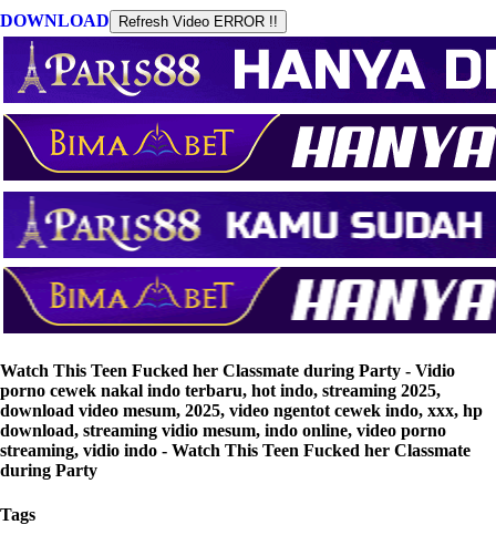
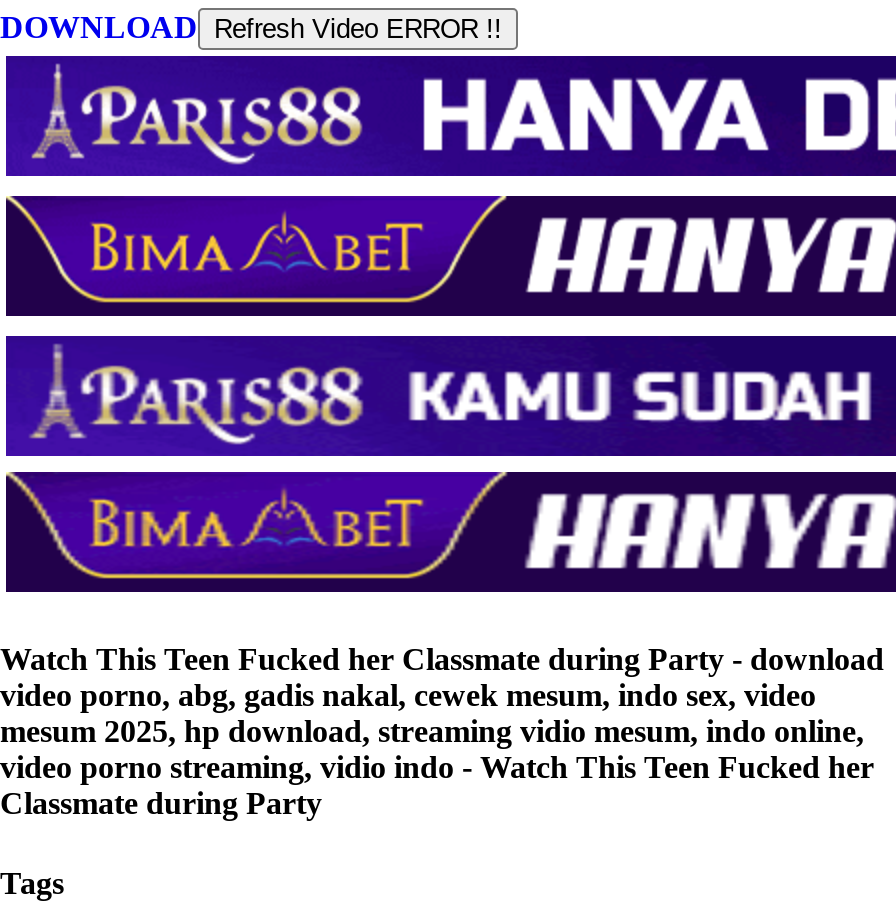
[0,361,483,480] Watch This Teen Fucked her Classmate during Party - Vidio | porno cewek nakal indo terbaru, hot indo, streaming 2025, | download video mesum, 2025, video ngentot cewek indo, xxx, hp | download, streaming vidio mesum, indo online, video porno | streaming, vidio indo - Watch This Teen Fucked her Classmate | during Party -> [0,643,884,821] Watch This Teen Fucked her Classmate during Party - download | video porno, abg, gadis nakal, cewek mesum, indo sex, video | mesum 2025, hp download, streaming vidio mesum, indo online, | video porno streaming, vidio indo - Watch This Teen Fucked her | Classmate during Party

